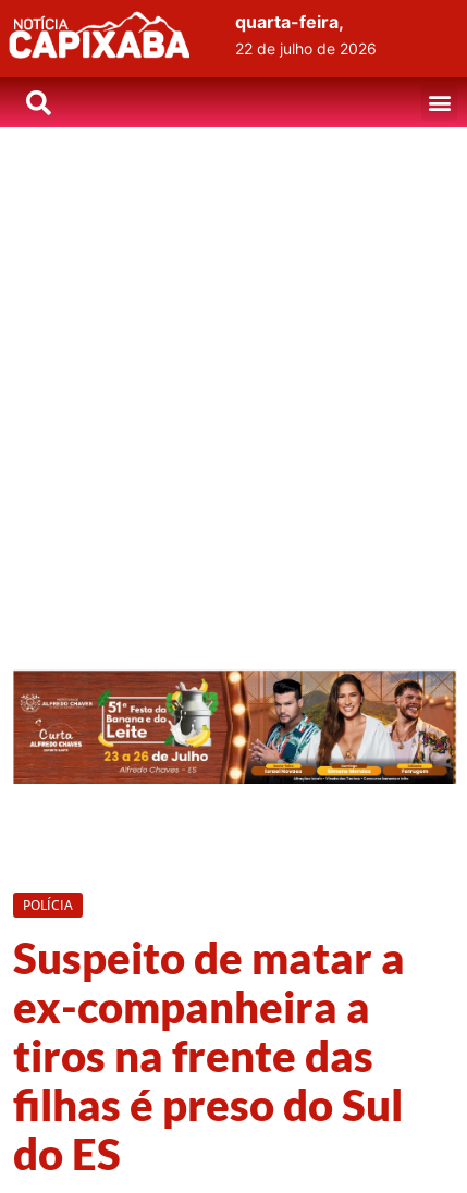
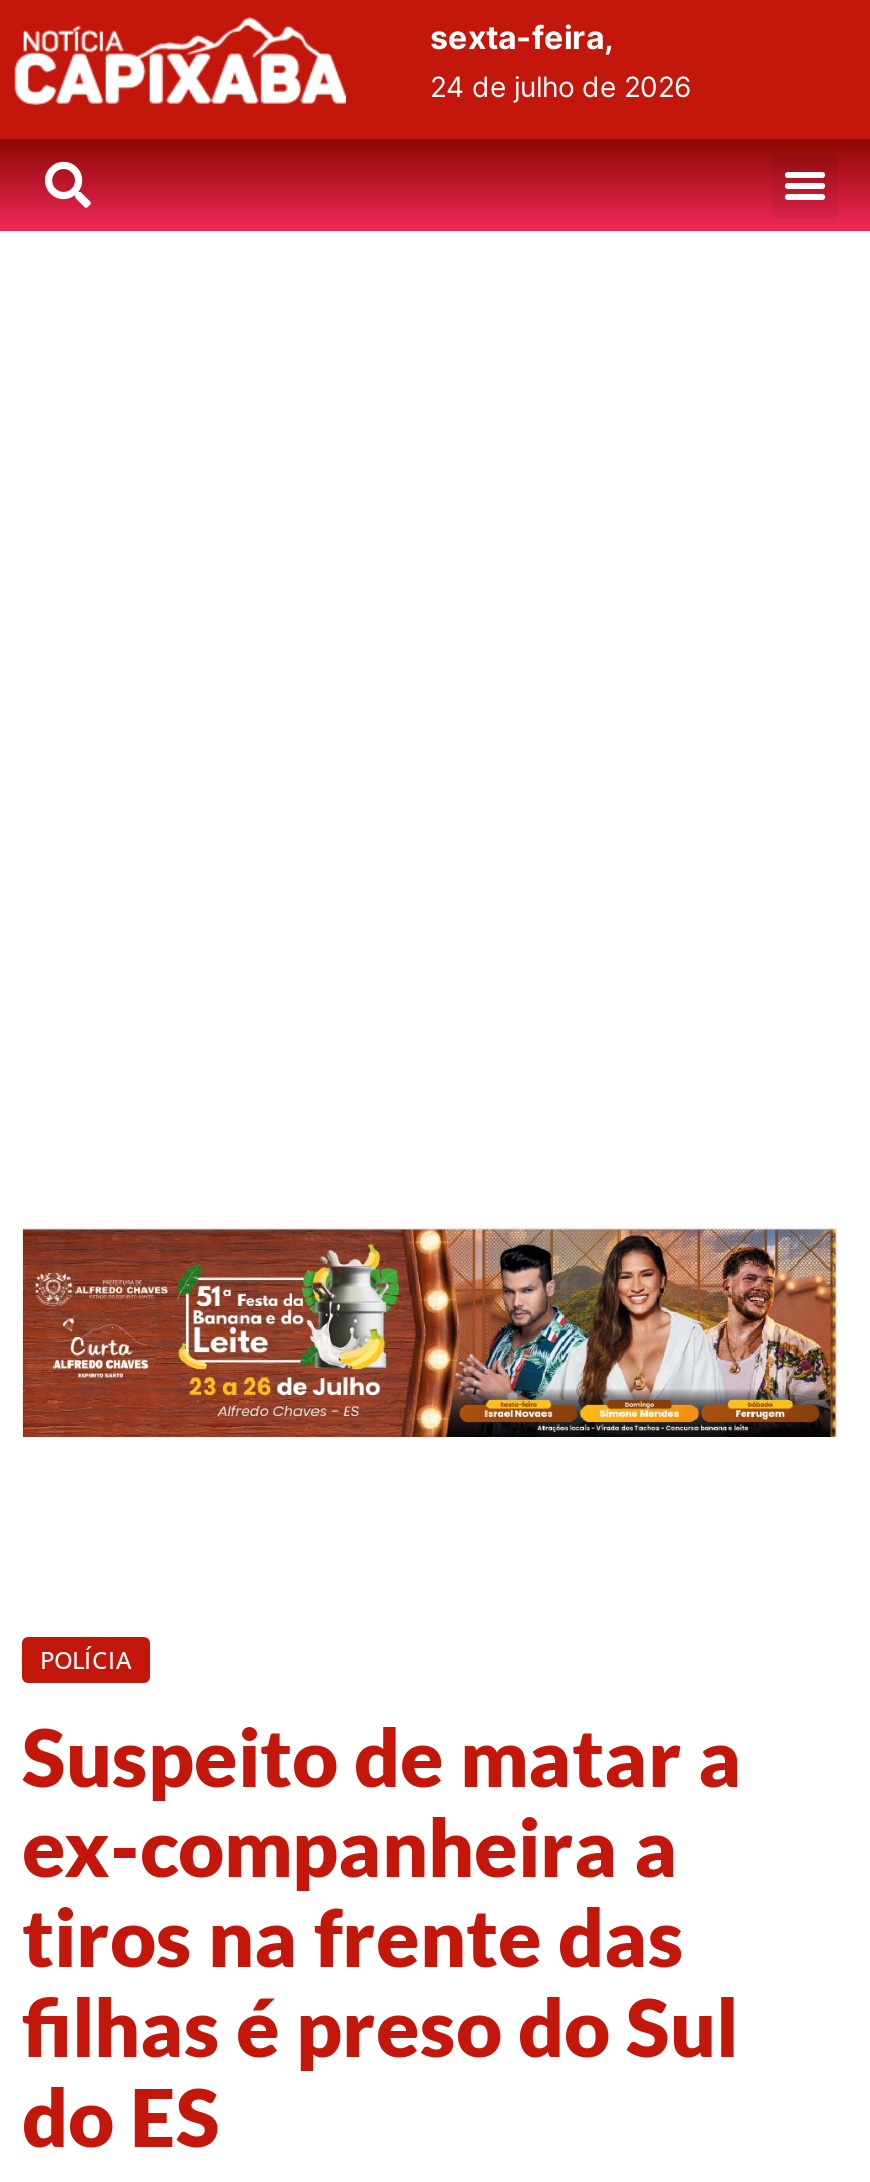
[235,11,377,58] quarta-feira, | 22 de julho de 2026 -> [430,17,692,103] sexta-feira, | 24 de julho de 2026

